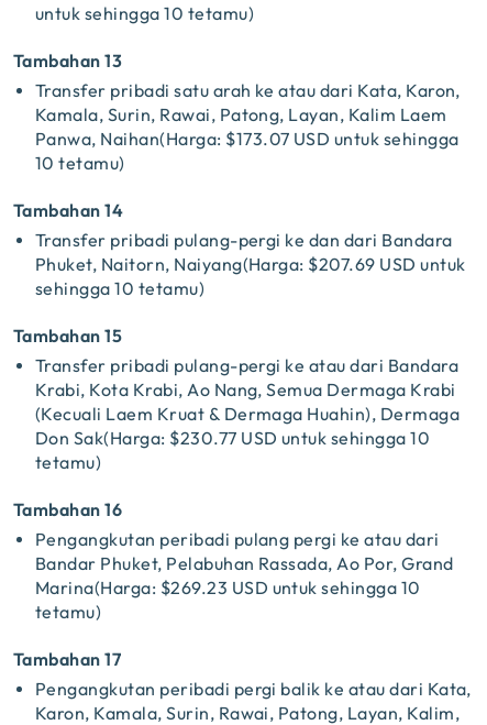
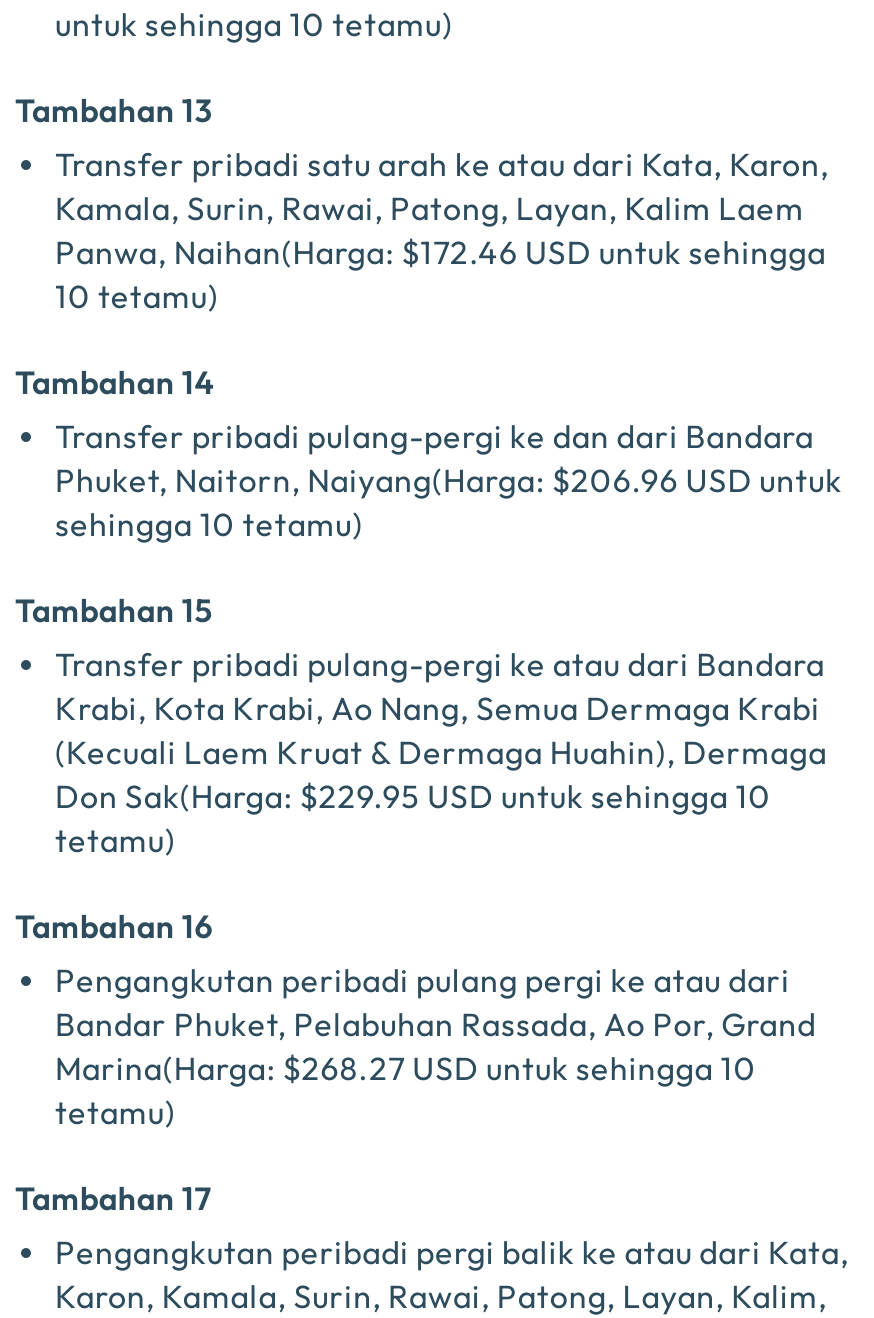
[35,129,459,149] Panwa, Naihan(Harga: $173.07 USD untuk sehingga -> [55,234,826,270] Panwa, Naihan(Harga: $172.46 USD untuk sehingga
[35,254,466,274] Phuket, Naitorn, Naiyang(Harga: $207.69 USD untuk -> [55,462,842,498] Phuket, Naitorn, Naiyang(Harga: $206.96 USD untuk
[35,428,430,448] Don Sak(Harga: $230.77 USD untuk sehingga 10 -> [55,778,771,814] Don Sak(Harga: $229.95 USD untuk sehingga 10
[35,578,421,597] Marina(Harga: $269.23 USD untuk sehingga 10 -> [55,1050,756,1086] Marina(Harga: $268.27 USD untuk sehingga 10

